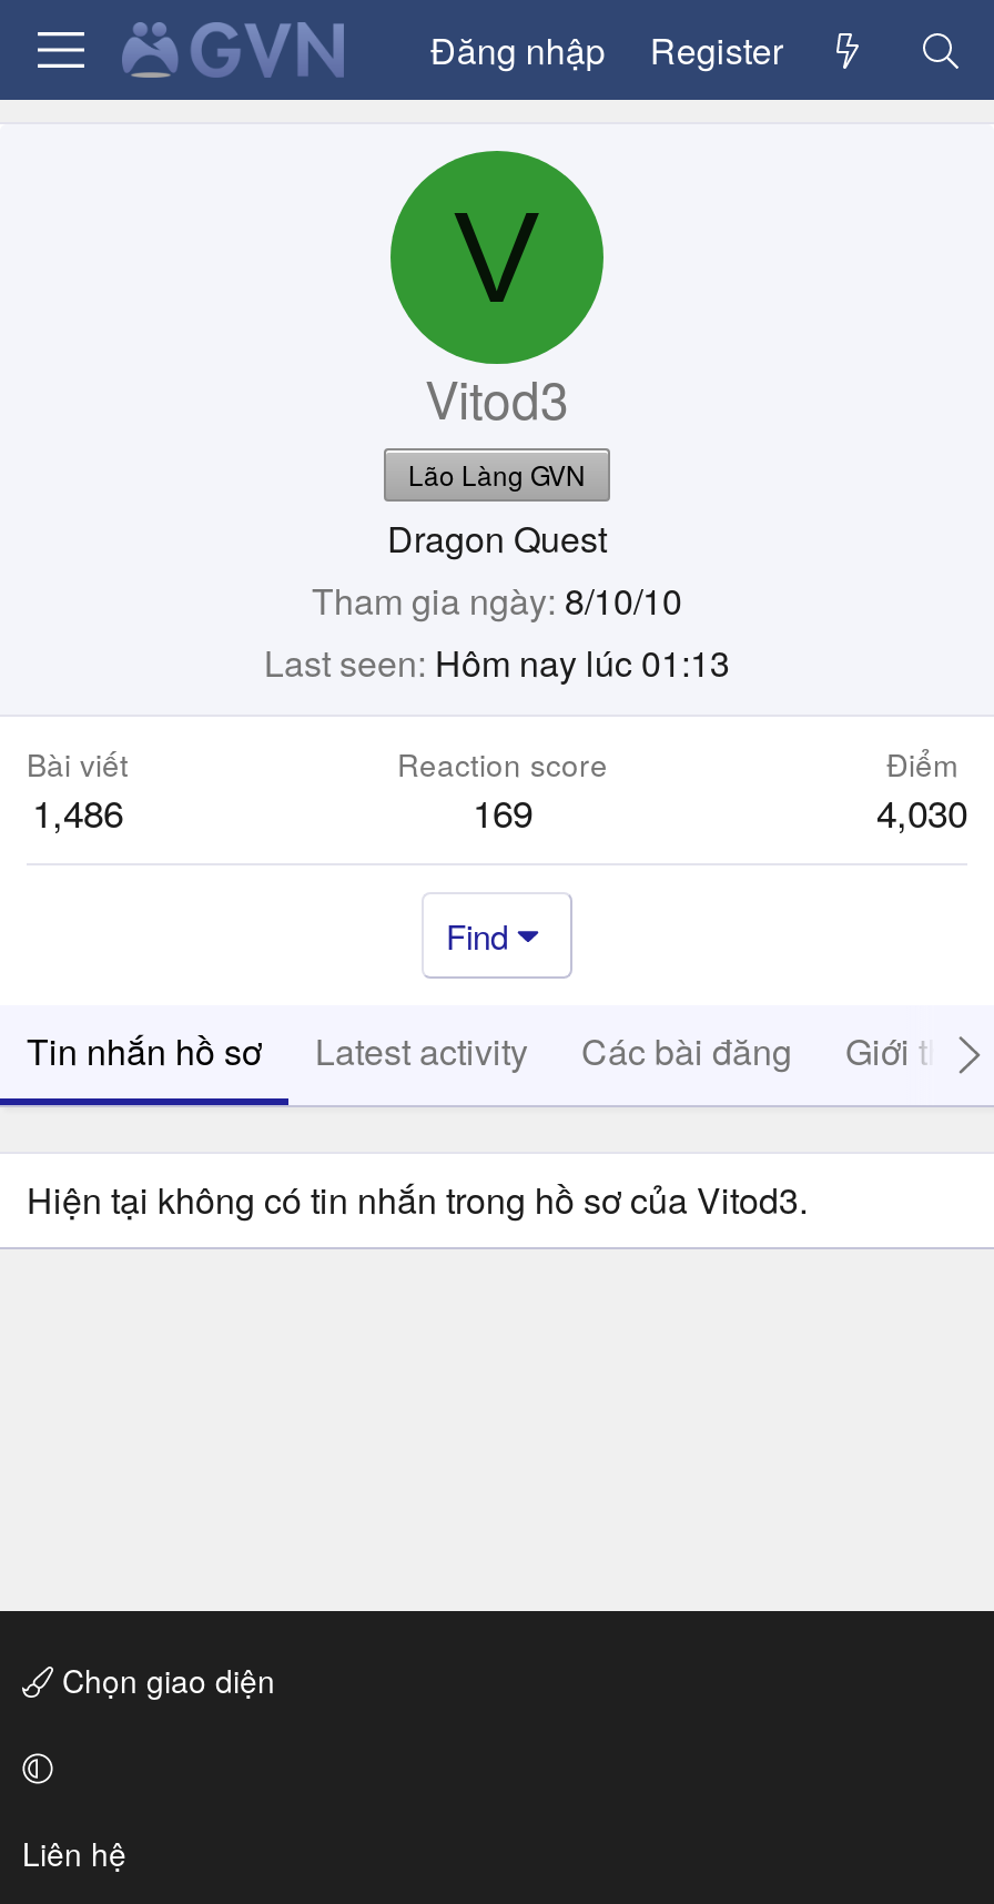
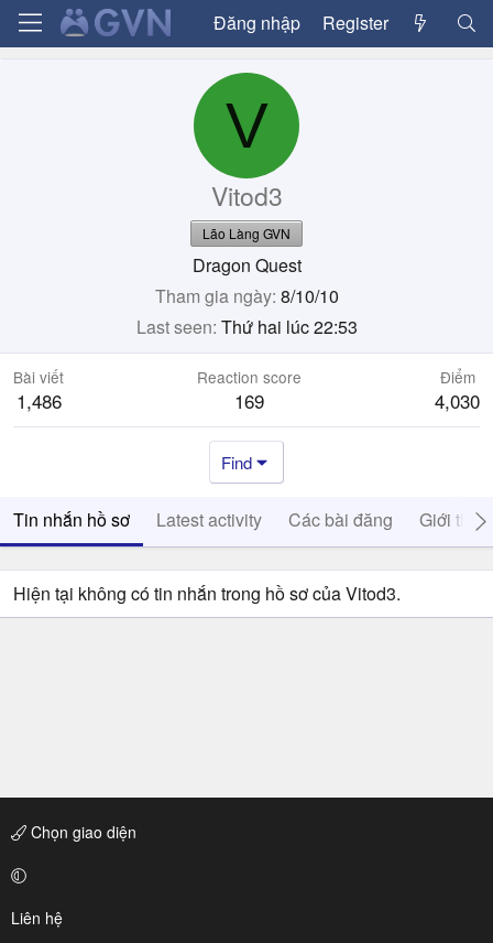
[264,637,730,688] Last seen Hôm nay lúc 01:13 -> [136,314,357,339] Last seen Thứ hai lúc 22:53

